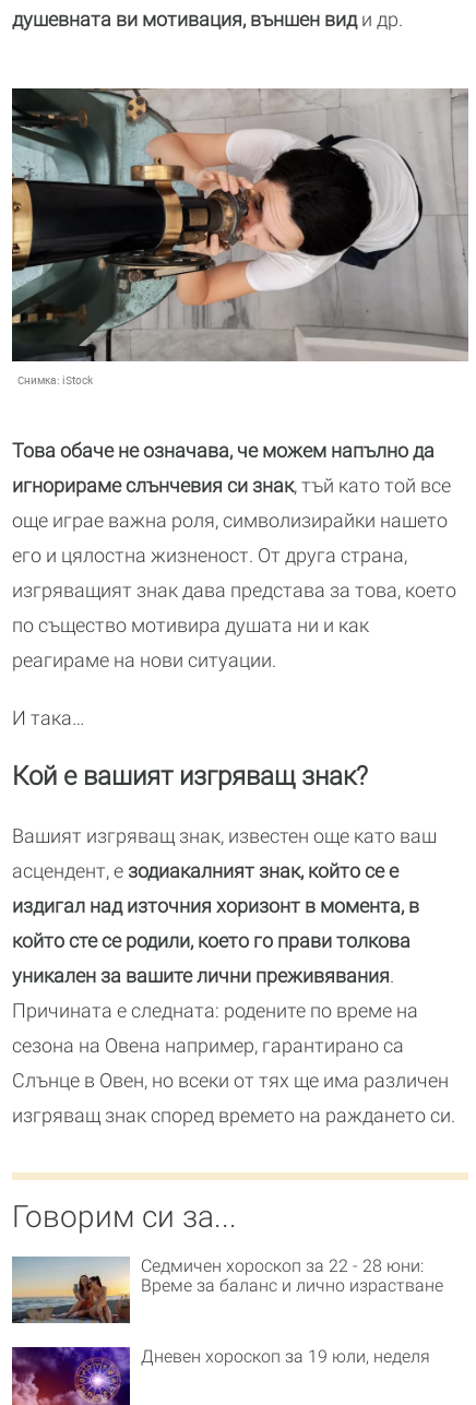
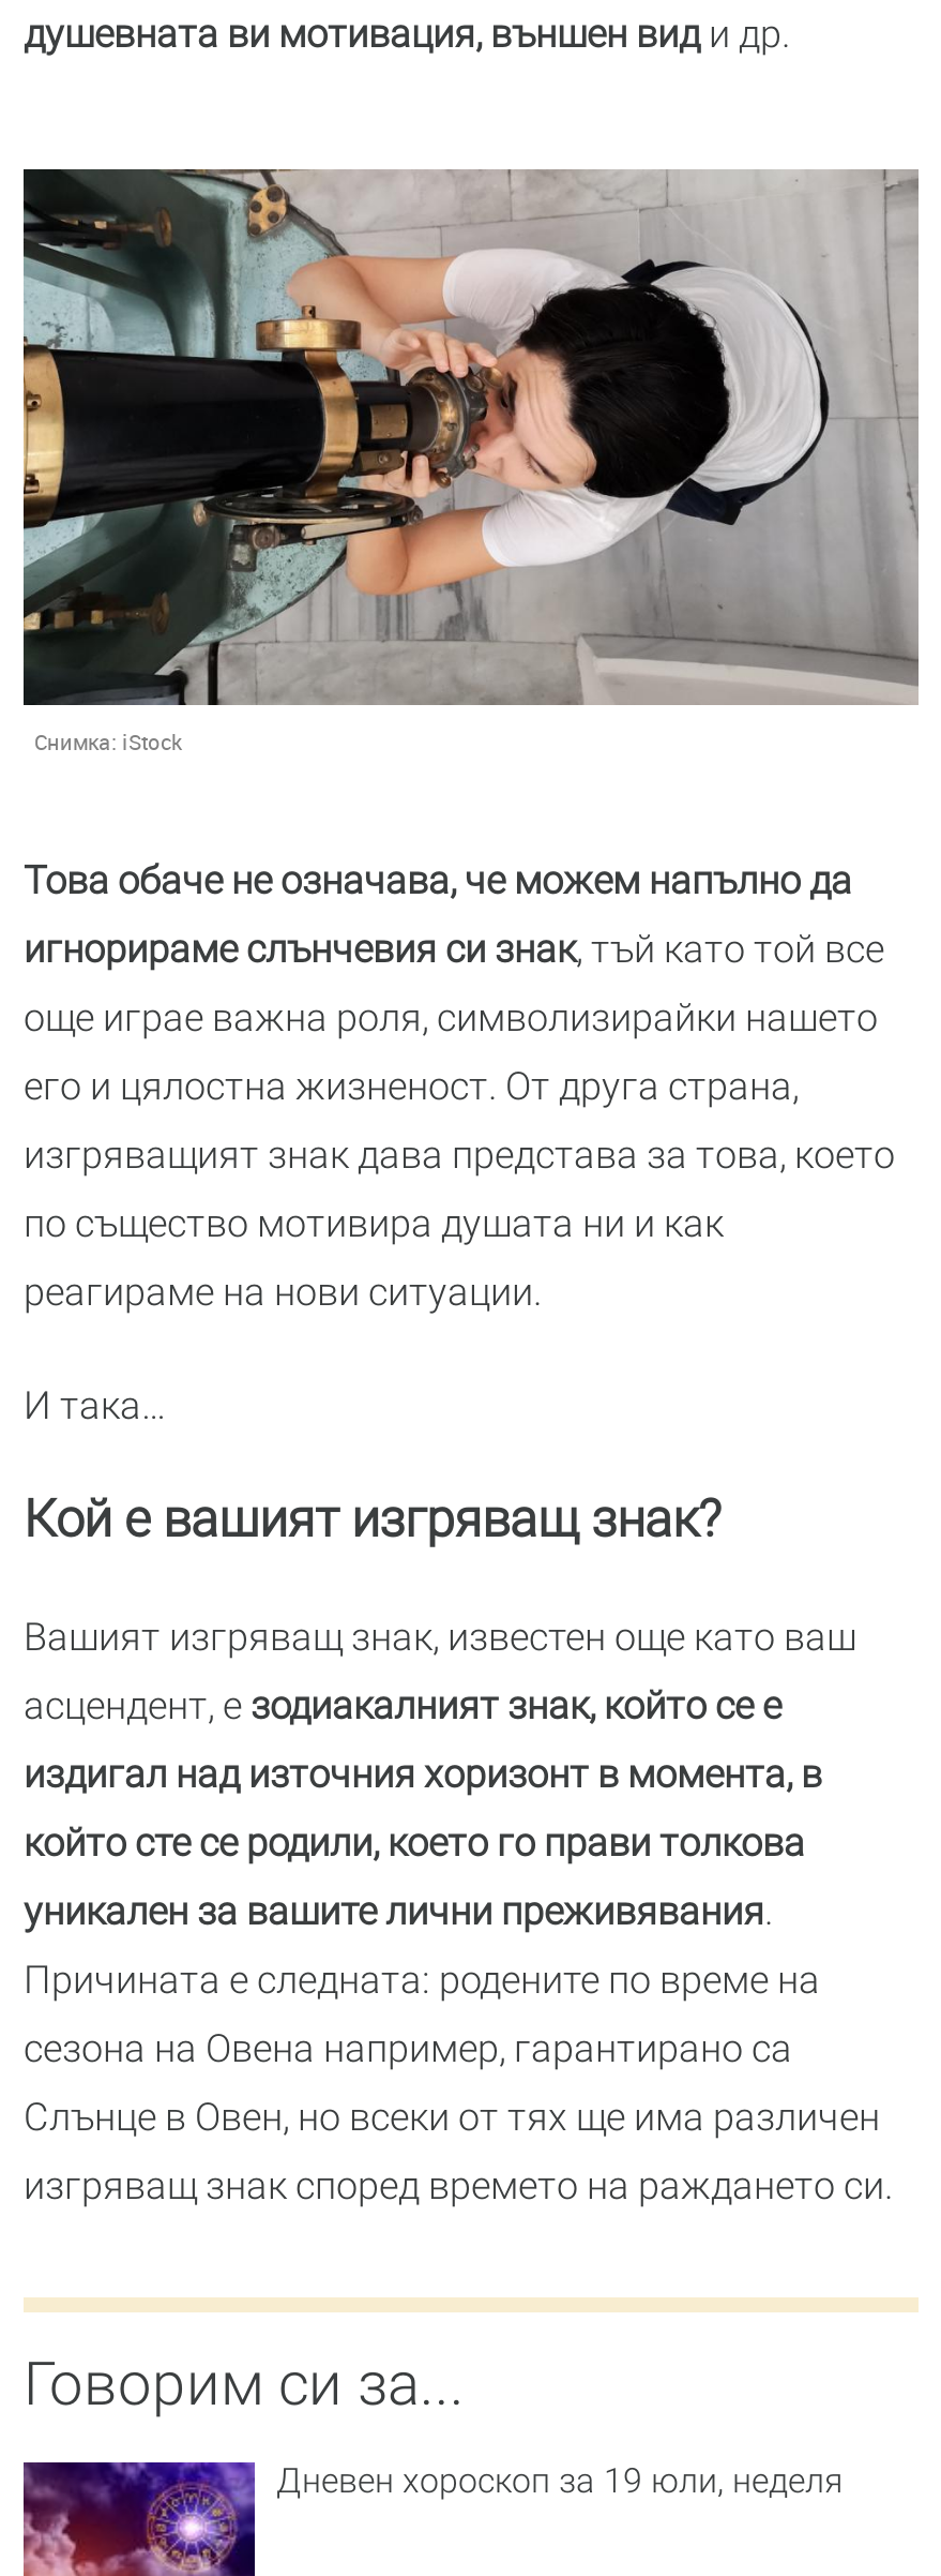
[11,1255,443,1324] [image] | Седмичен хороскоп за 22 - 28 юни: | Време за баланс и лично израстване -> none

